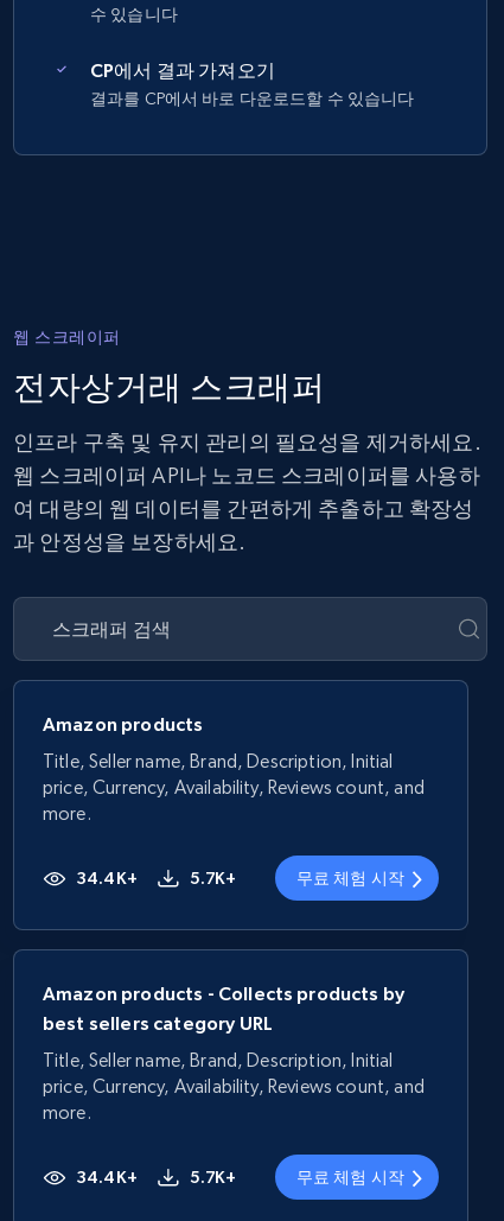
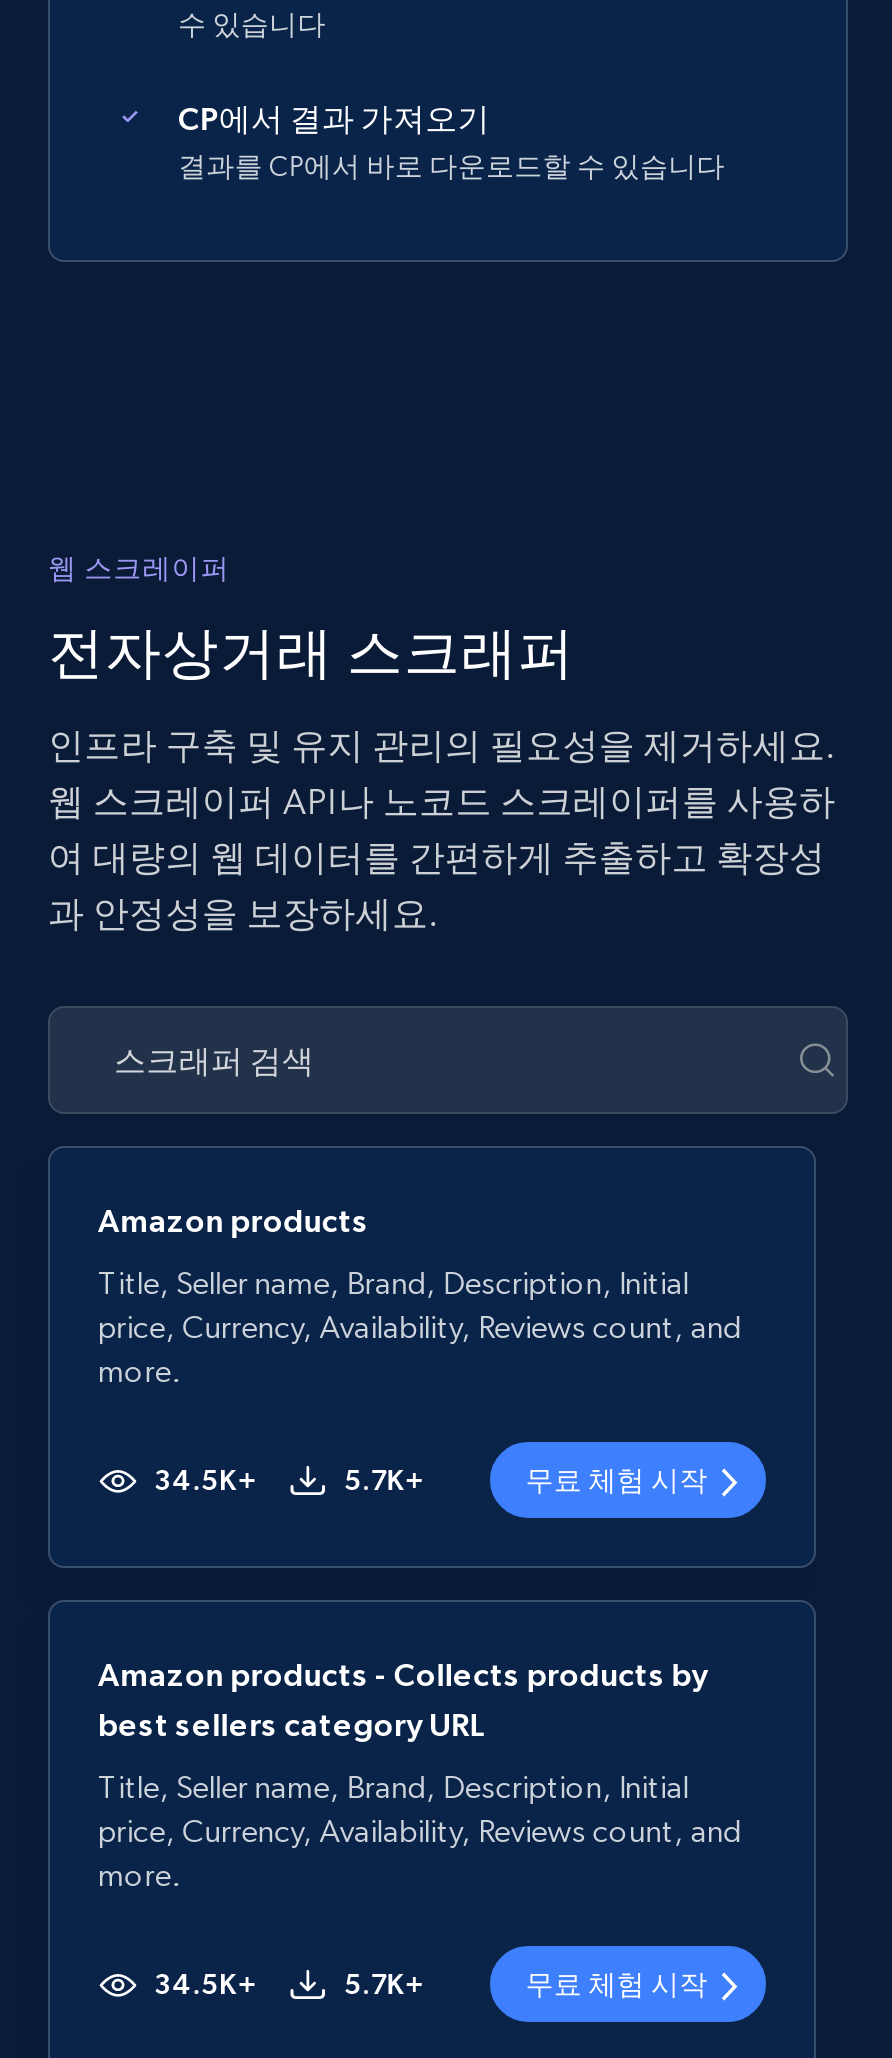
[76,869,137,888] 34.4K+ -> [154,1464,256,1496] 34.5K+
[76,1168,137,1187] 34.4K+ -> [154,1968,256,2000] 34.5K+

